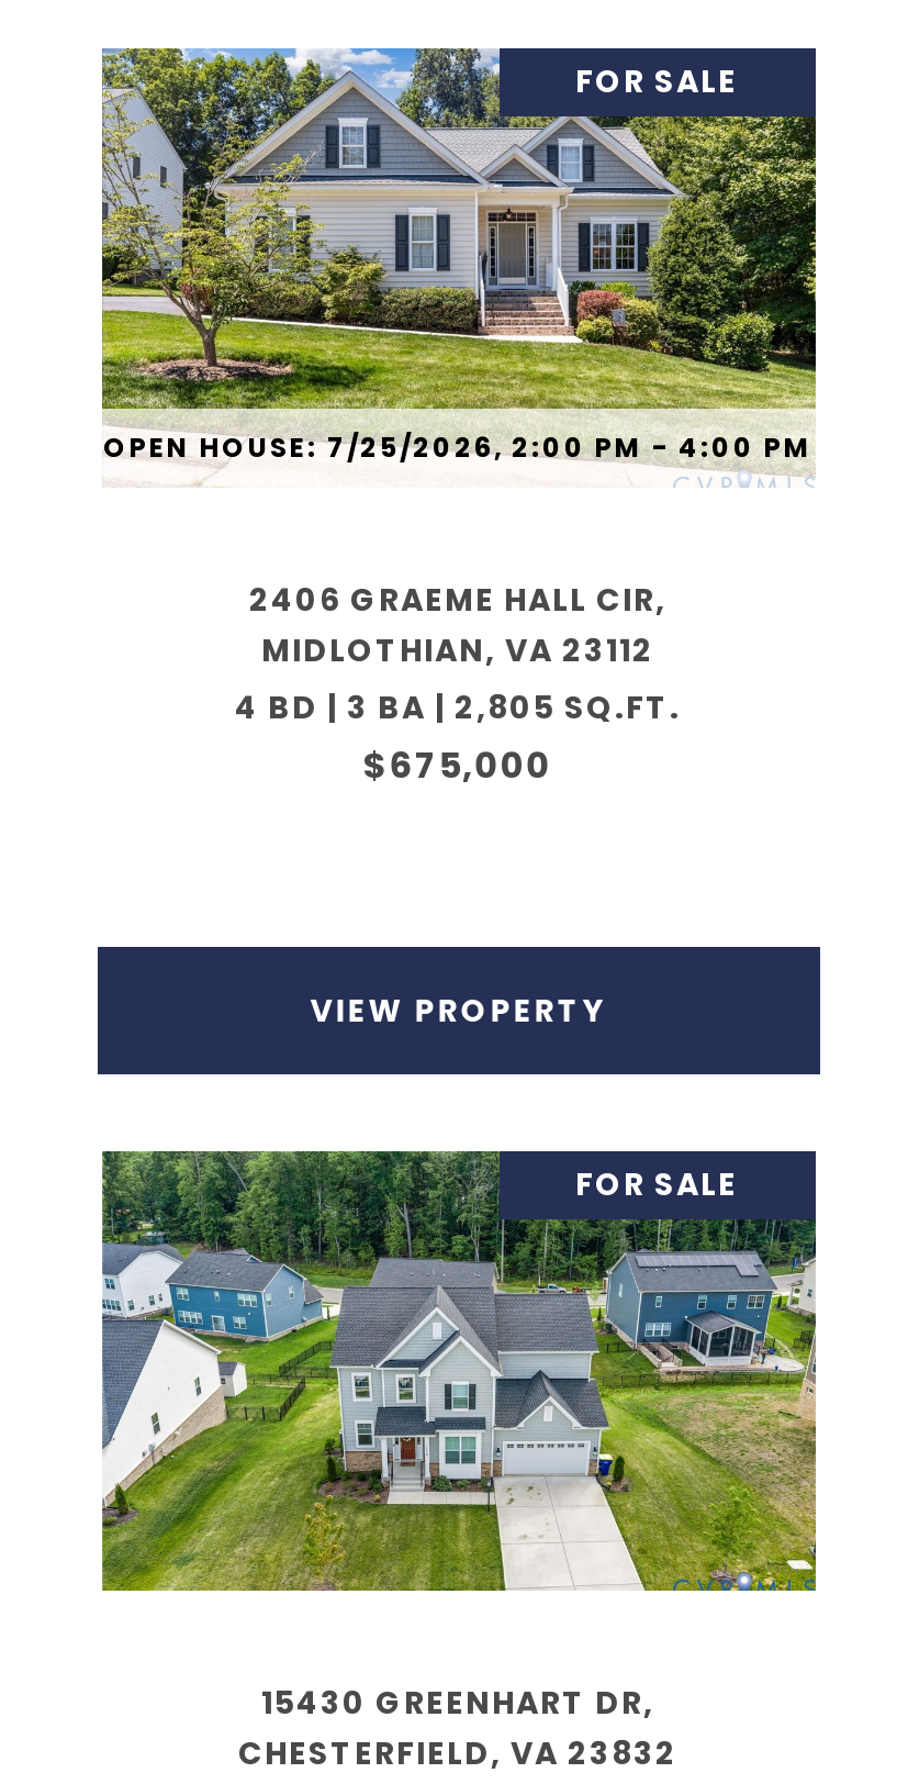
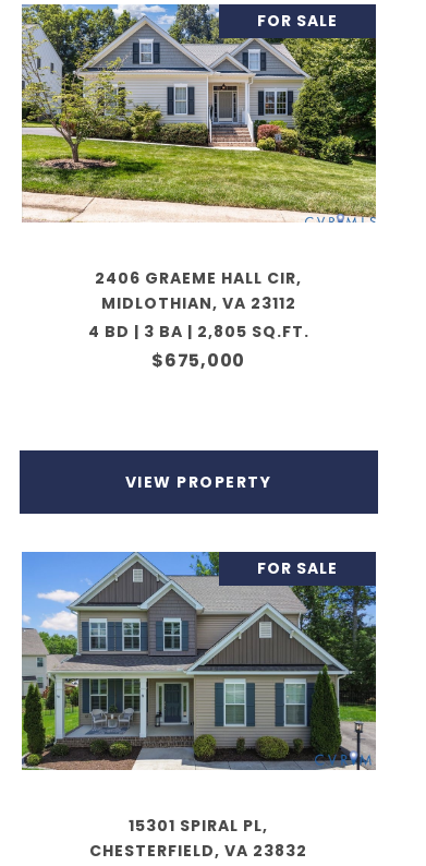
[103,428,812,466] OPEN HOUSE: 7/25/2026, 2:00 PM - 4:00 PM -> none
[100,1149,818,1725] [image] | 15430 GREENHART DR, -> [21,551,377,837] [image] | 15301 SPIRAL PL,

